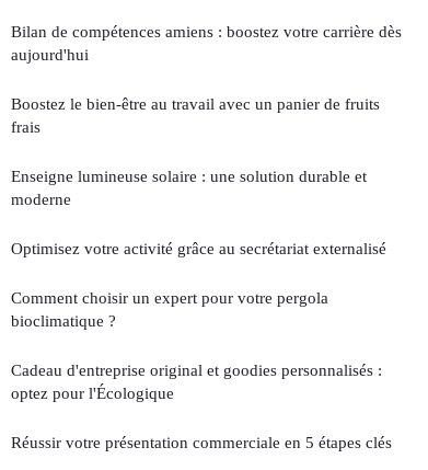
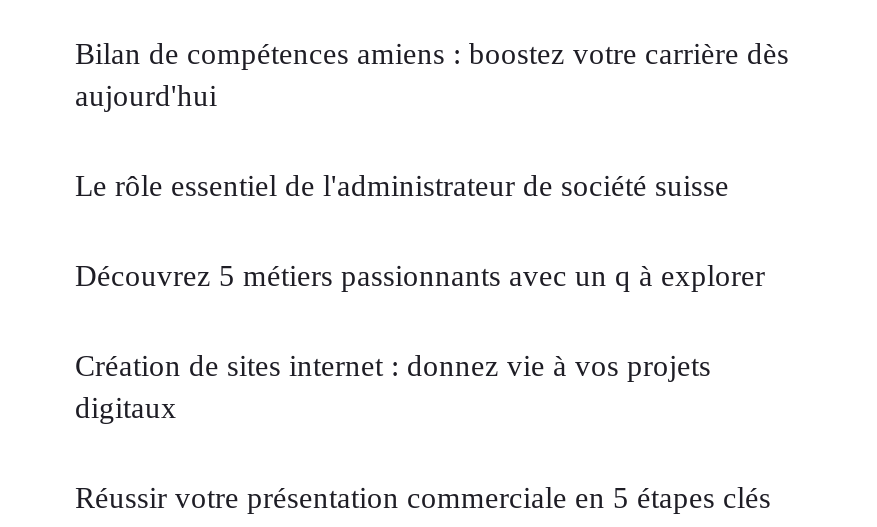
[11,94,386,402] Boostez le bien-être au travail avec un panier de fruits | frais | Enseigne lumineuse solaire : une solution durable et | moderne | Optimisez votre activité grâce au secrétariat externalisé | Comment choisir un expert pour votre pergola | bioclimatique ? | Cadeau d'entreprise original et goodies personnalisés : | optez pour l'Écologique -> [75,168,765,424] Le rôle essentiel de l'administrateur de société suisse | Découvrez 5 métiers passionnants avec un q à explorer | Création de sites internet : donnez vie à vos projets | digitaux

